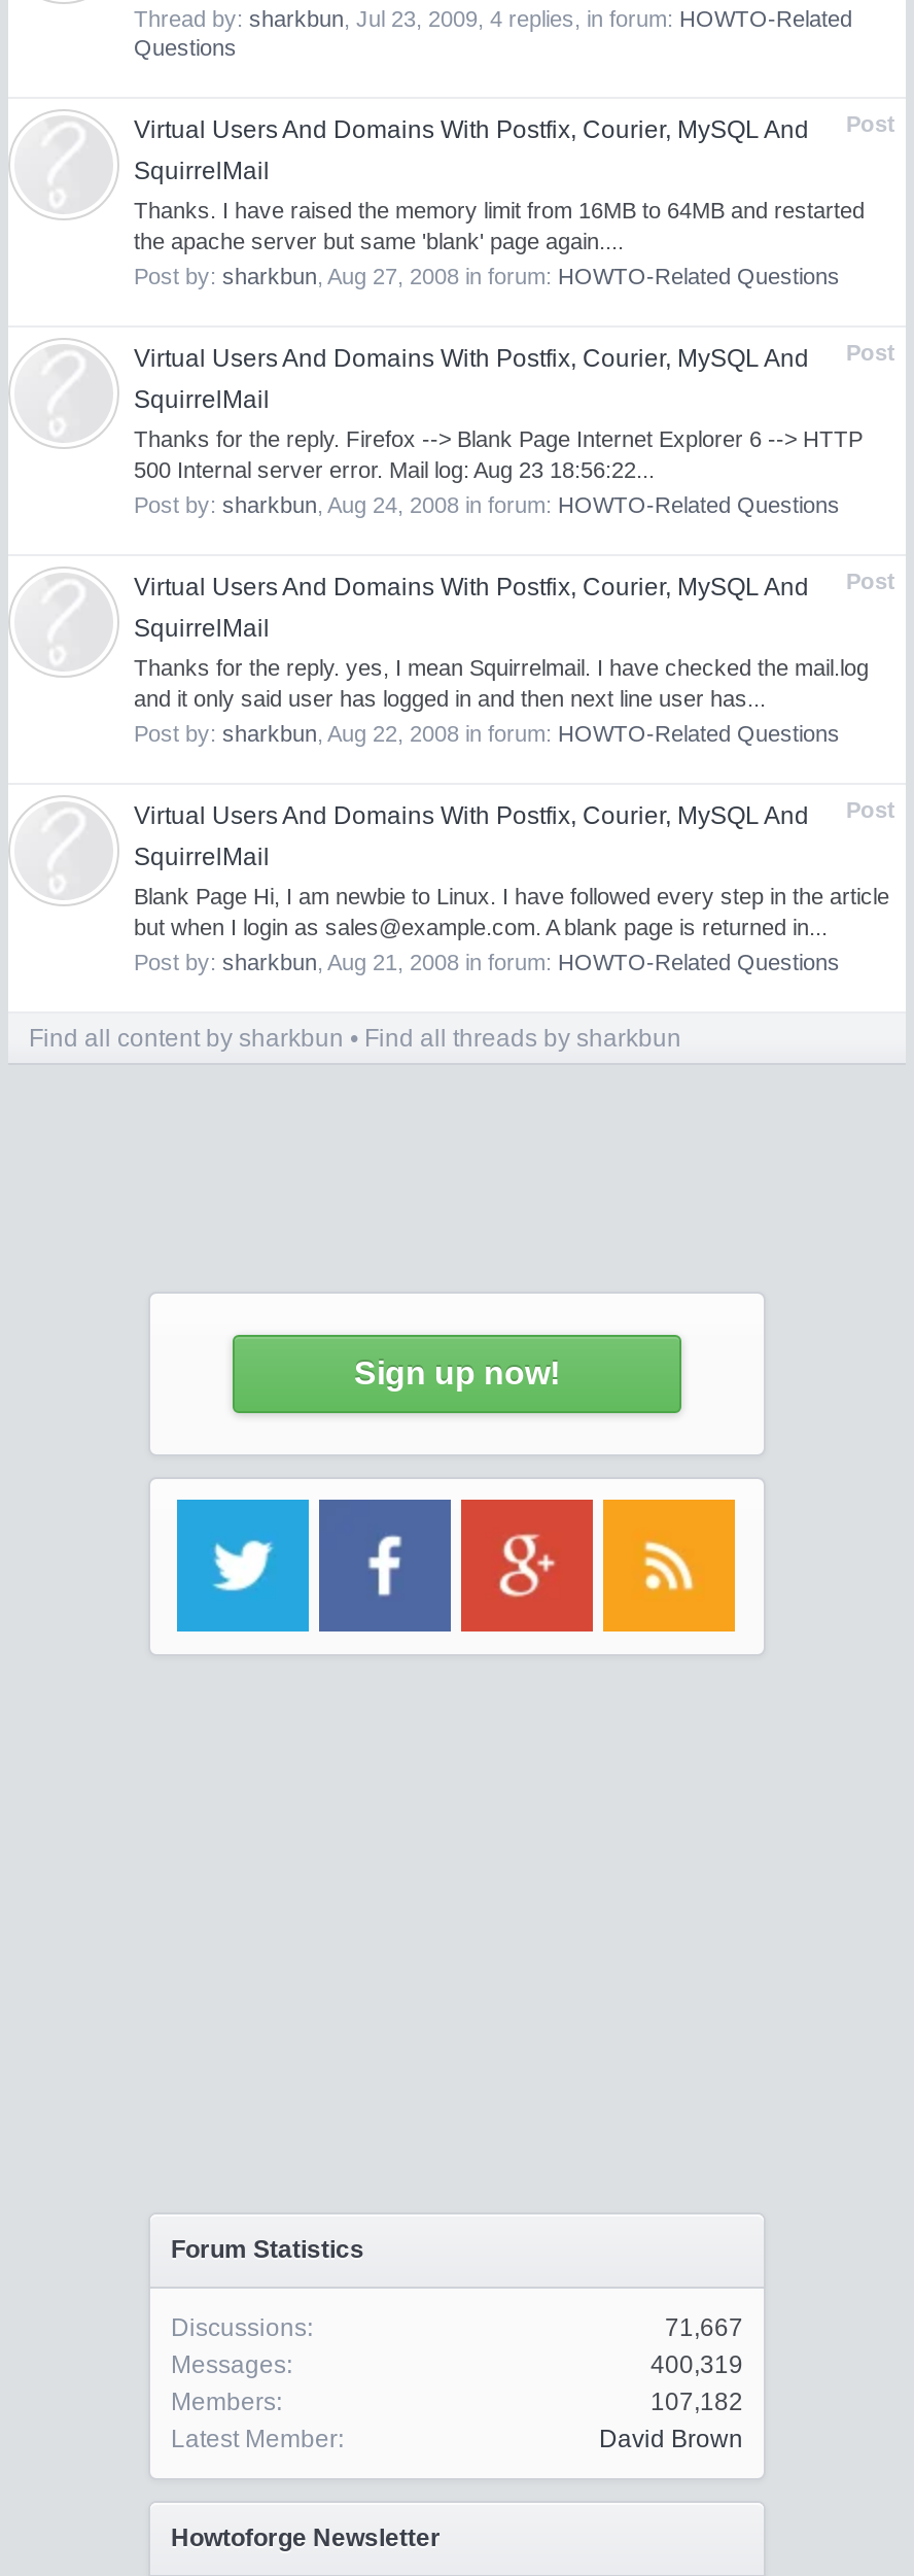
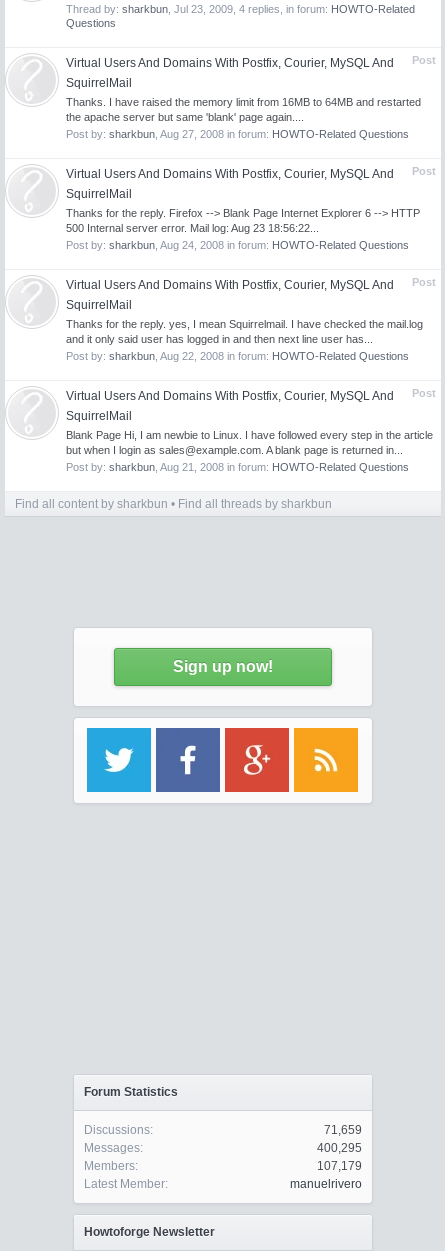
[665,2313,743,2342] 71,667 -> [324,1123,362,1137] 71,659
[651,2350,743,2379] 400,319 -> [317,1141,362,1155] 400,295
[651,2388,743,2416] 107,182 -> [317,1159,362,1173] 107,179
[599,2425,743,2453] David Brown -> [290,1177,362,1191] manuelrivero

